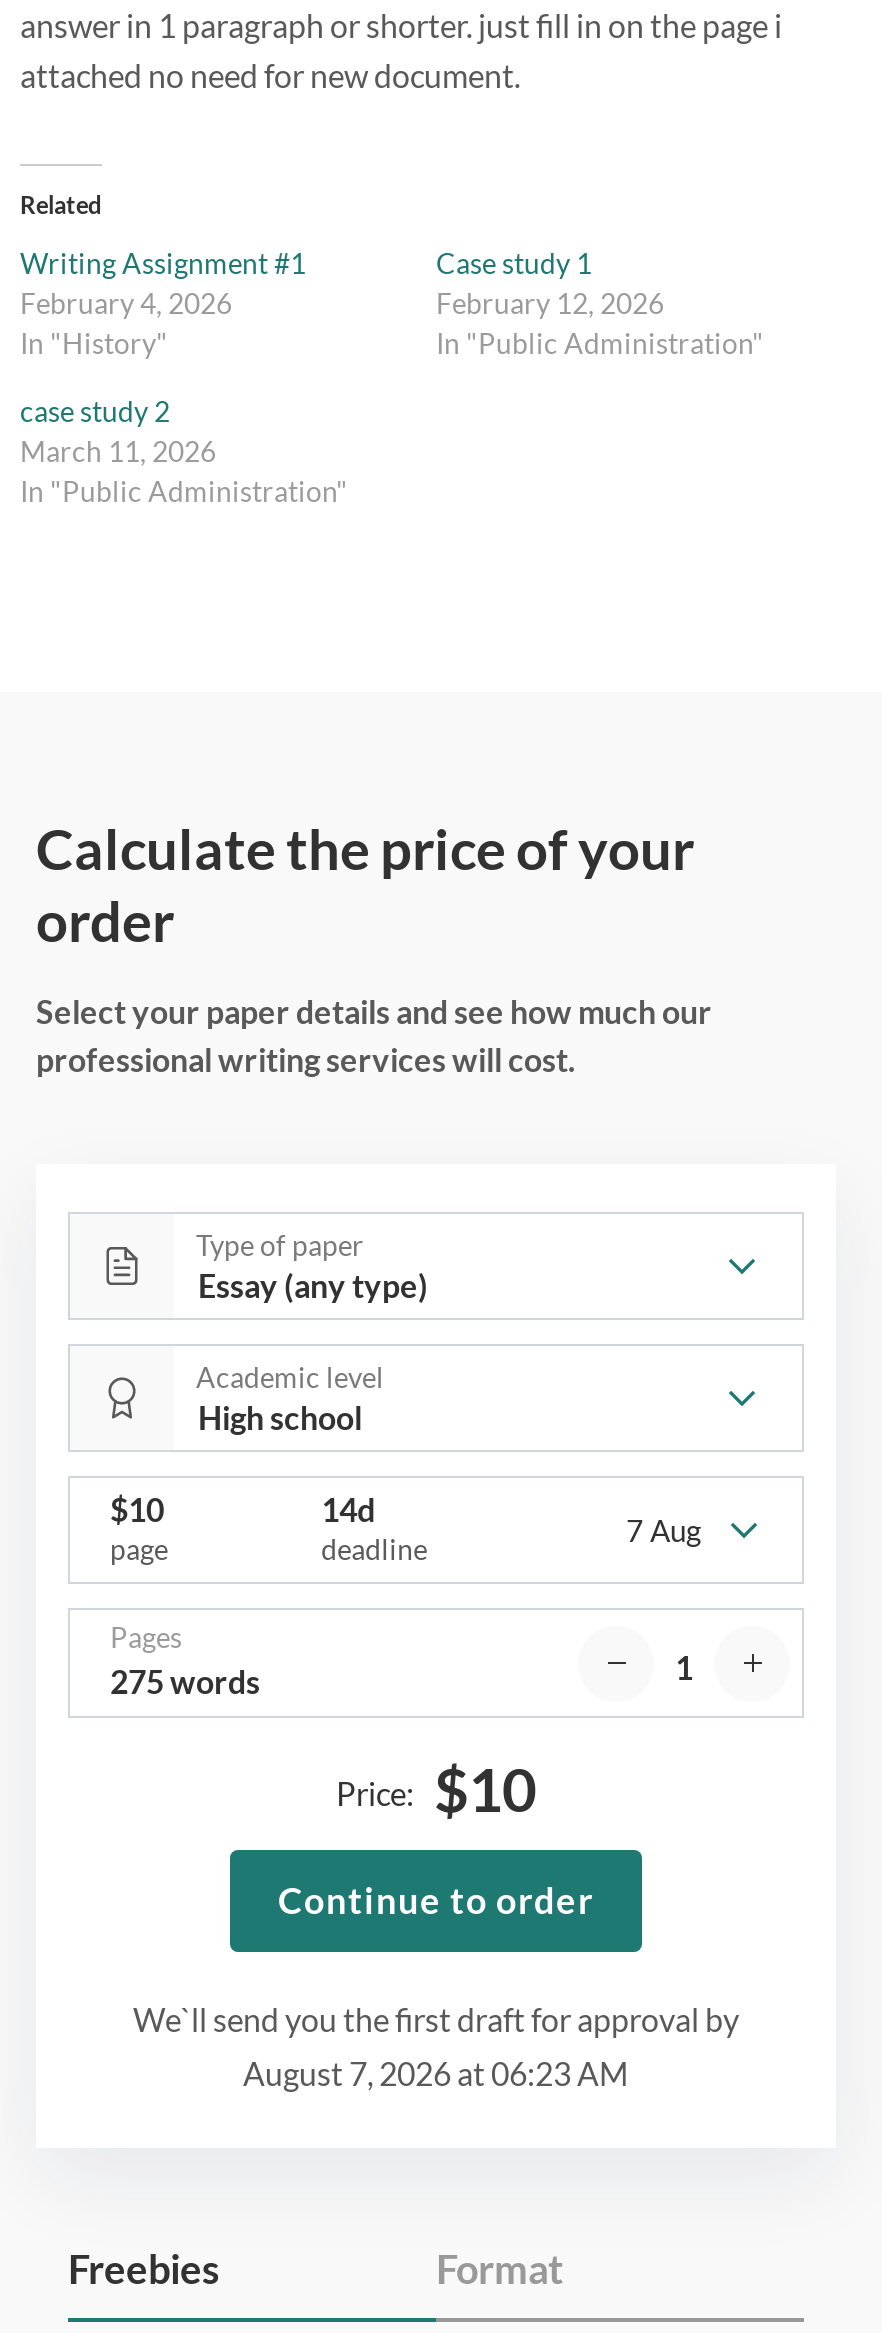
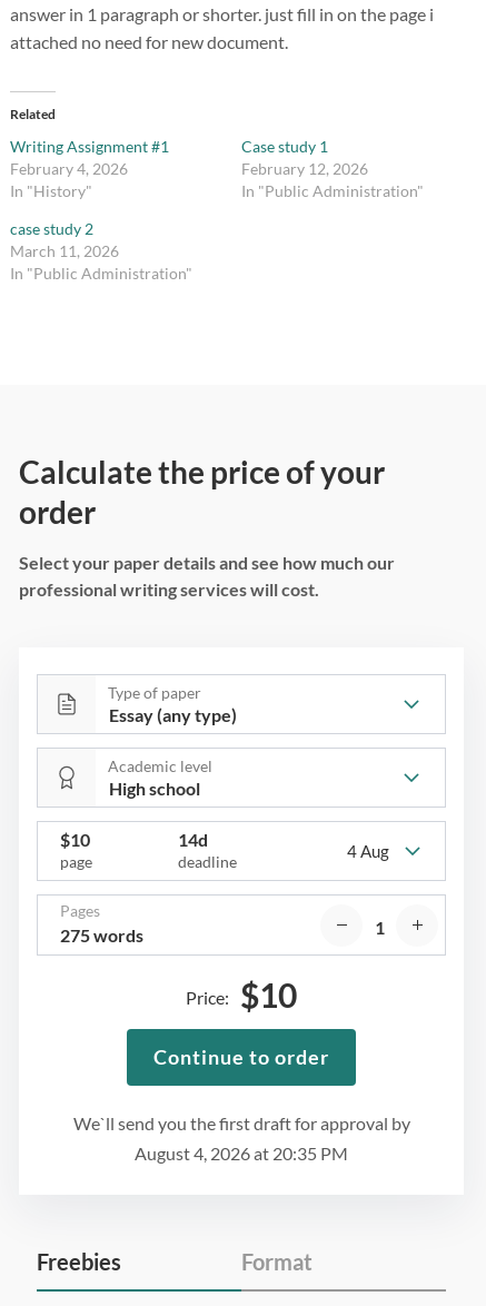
[626,1511,702,1547] 7 Aug -> [347,841,389,861] 4 Aug
[243,2054,629,2092] August 7, 2026 at 06:23 AM -> [135,1143,348,1164] August 4, 2026 at 20:35 PM

